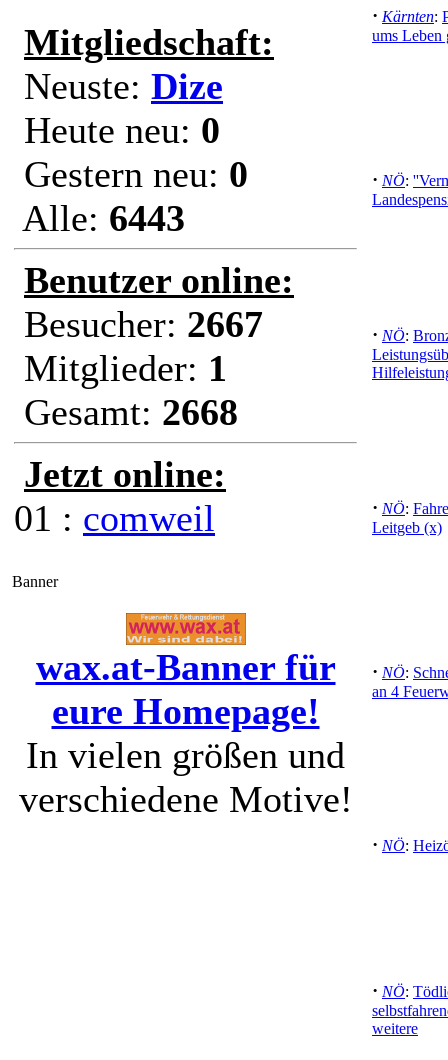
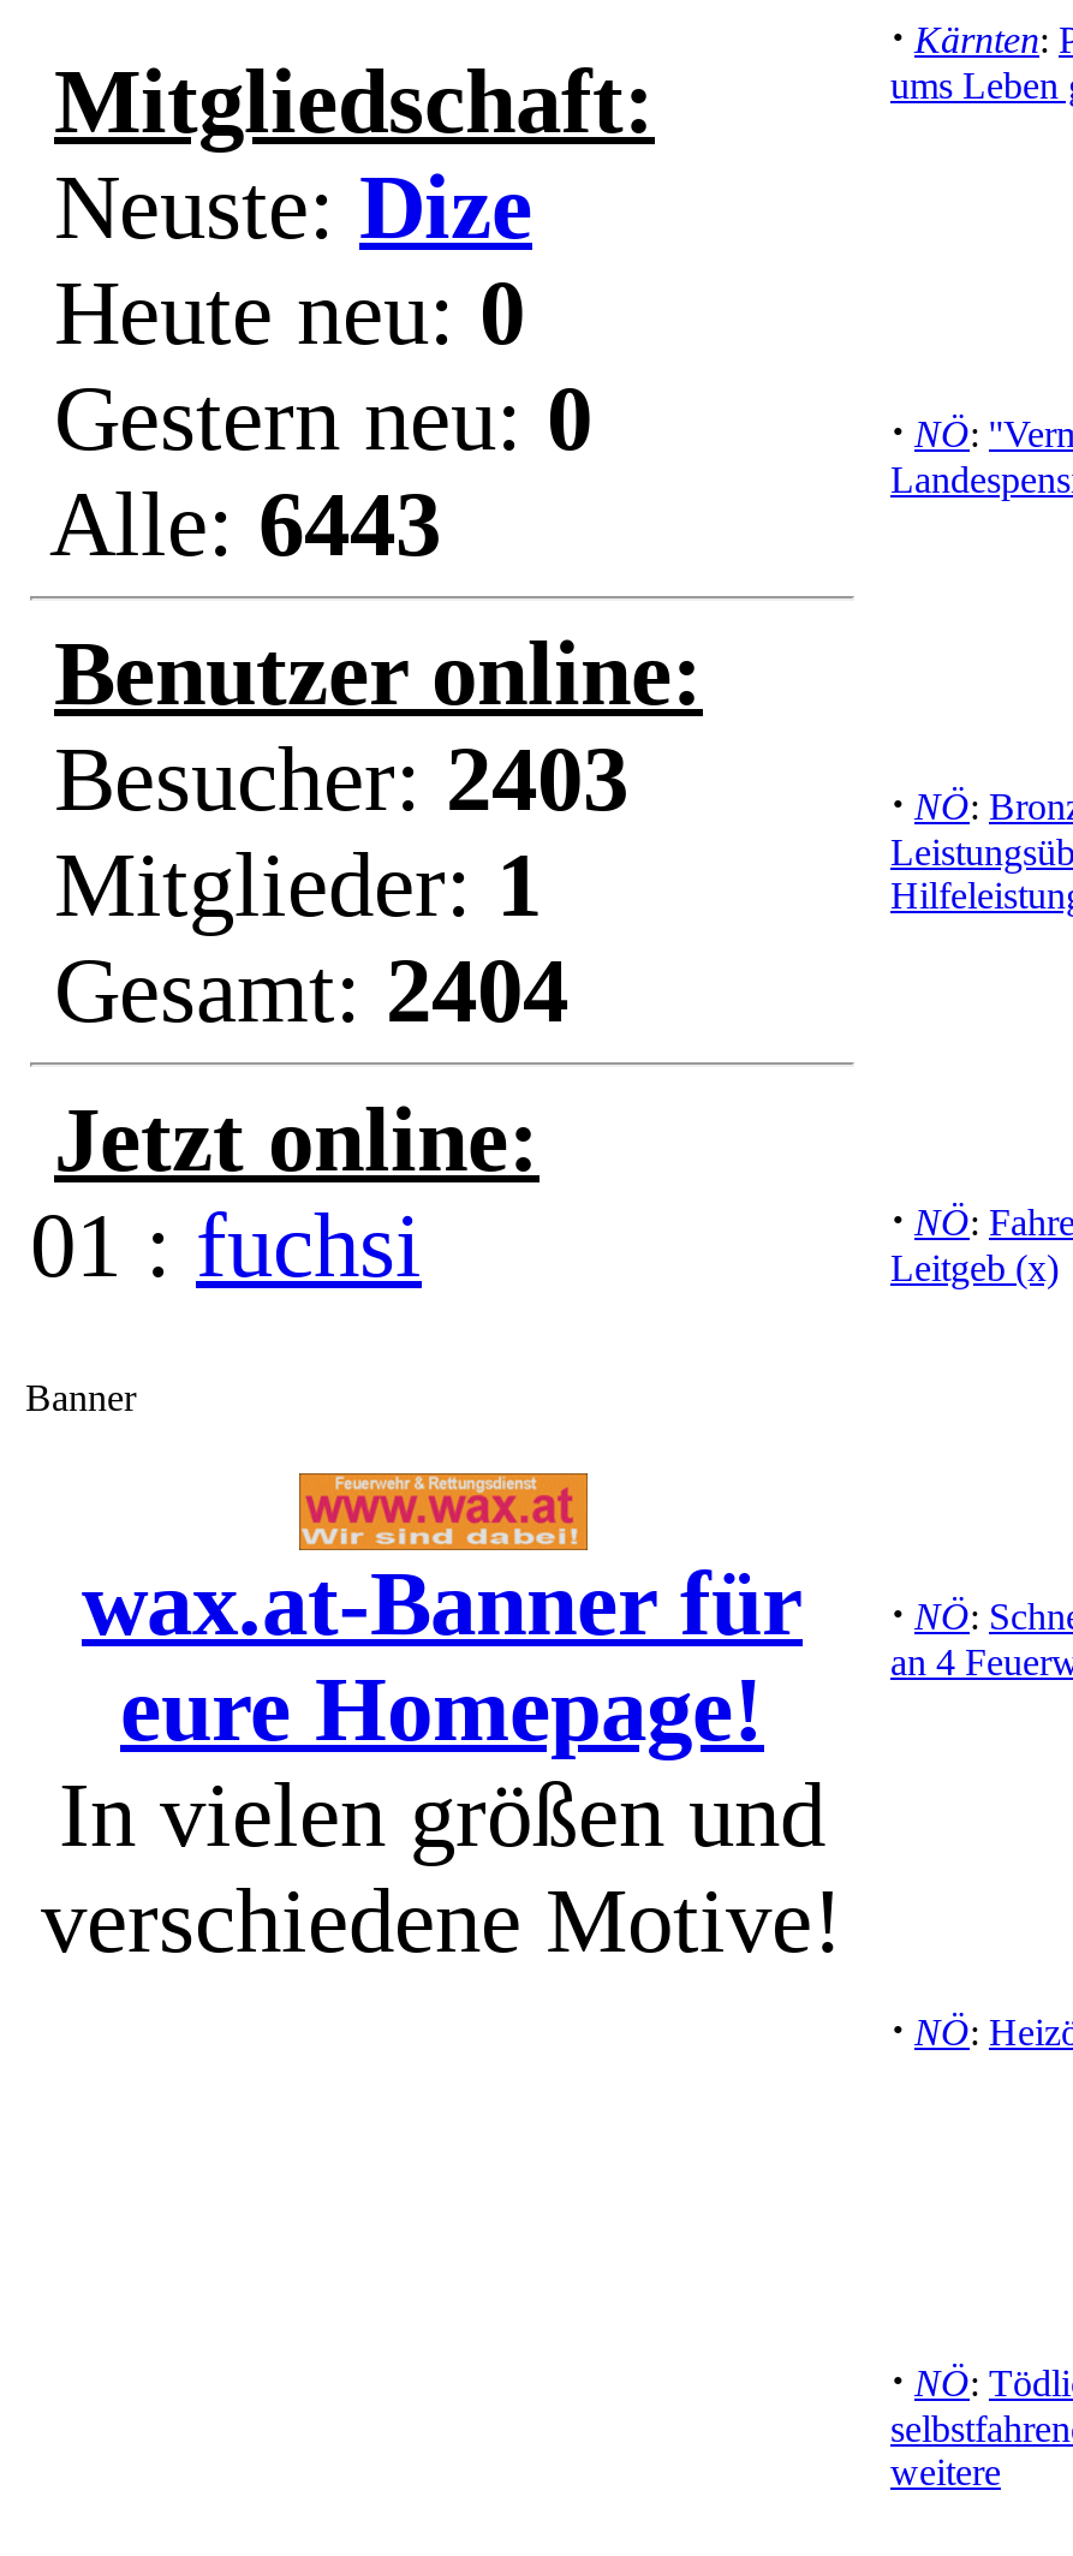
[14,303,263,345] Besucher: 2667 -> [30,728,628,829] Besucher: 2403
[14,391,238,433] Gesamt: 2668 -> [30,940,568,1041] Gesamt: 2404
[14,497,215,539] 01 : comweil -> [30,1194,422,1295] 01 : fuchsi

